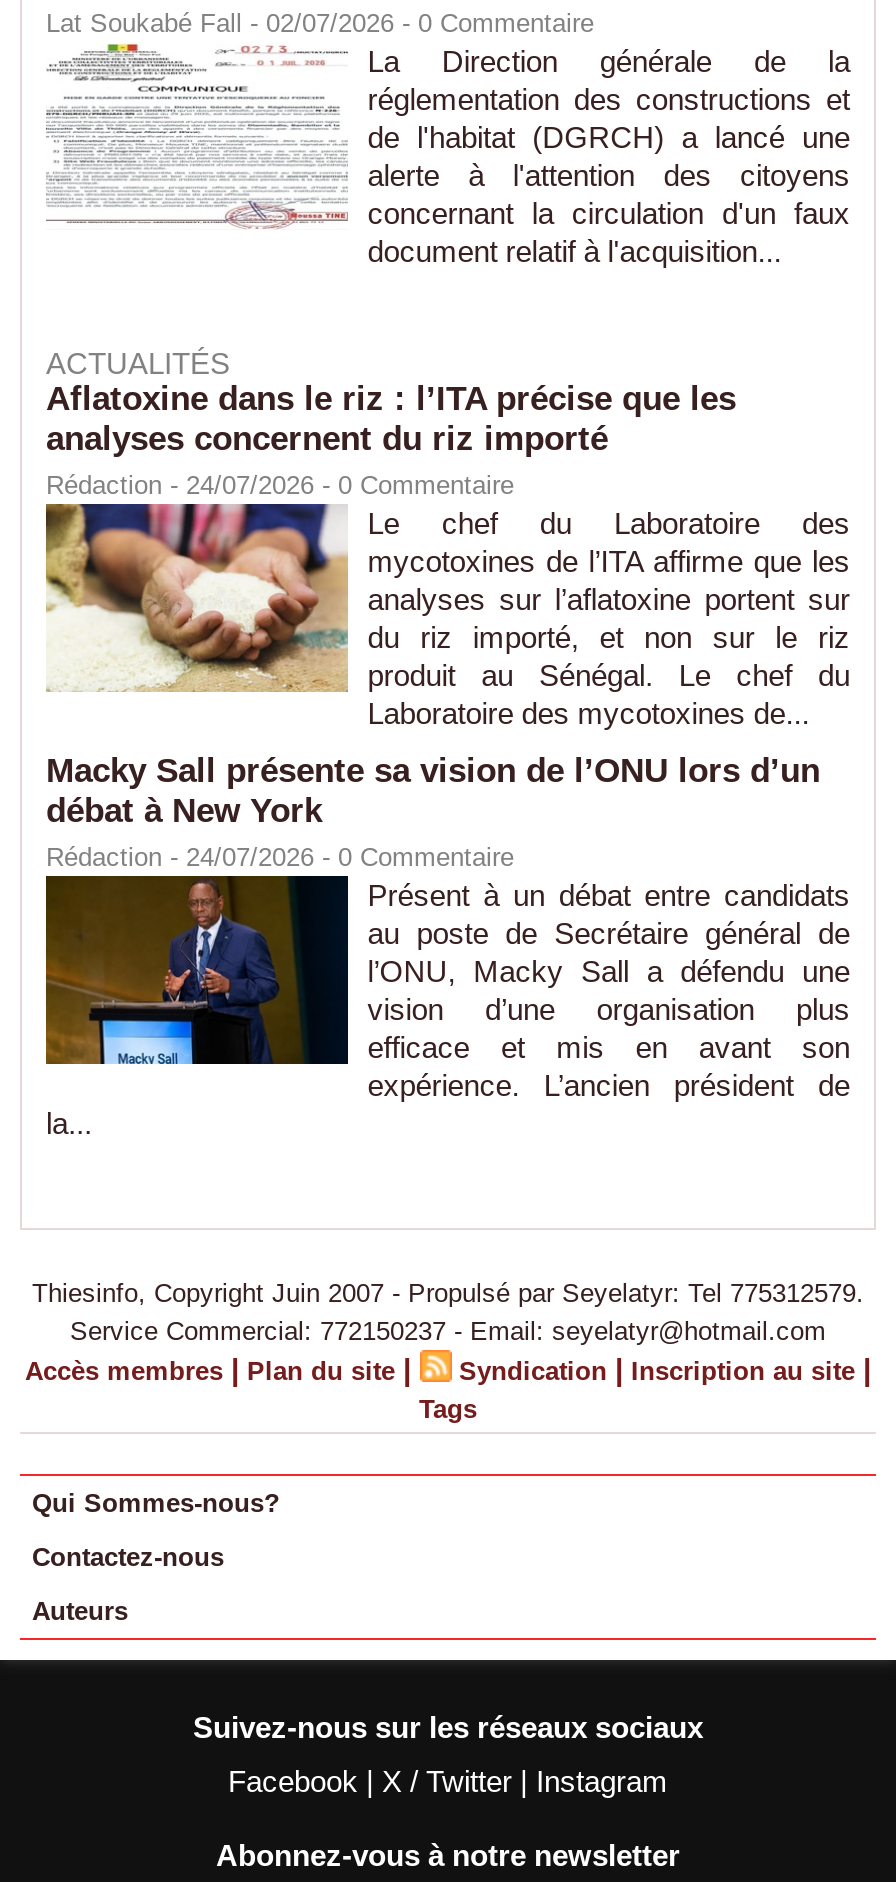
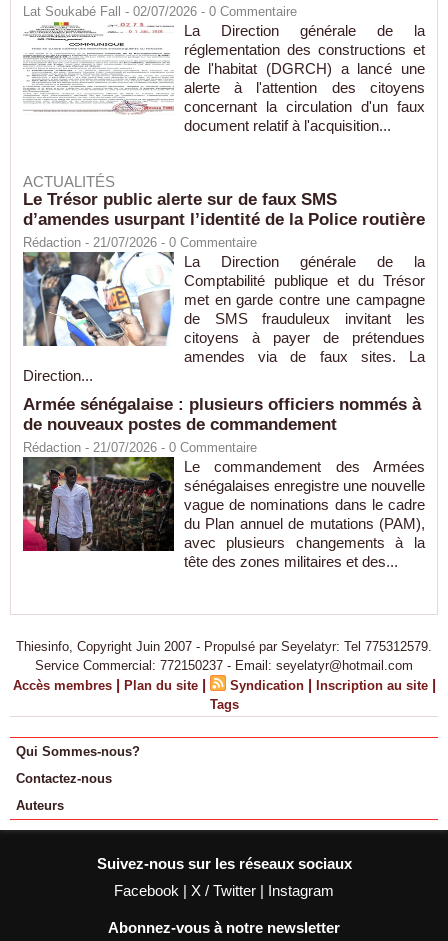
[44,381,850,731] [image] | Aflatoxine dans le riz : l’ITA précise que les | analyses concernent du riz importé | Rédaction - 24/07/2026 - 0 Commentaire | Le chef du Laboratoire des | mycotoxines de l’ITA affirme que les | analyses sur l’aflatoxine portent sur | du riz importé, et non sur le riz | produit au Sénégal. Le chef du | Laboratoire des mycotoxines de... -> [22,190,425,384] [image] | Le Trésor public alerte sur de faux SMS | d’amendes usurpant l’identité de la Police routière | Rédaction - 21/07/2026 - 0 Commentaire | La Direction générale de la | Comptabilité publique et du Trésor | met en garde contre une campagne | de SMS frauduleux invitant les | citoyens à payer de prétendues | amendes via de faux sites. La | Direction...
[44,753,850,1141] [image] | Macky Sall présente sa vision de l’ONU lors d’un | débat à New York | Rédaction - 24/07/2026 - 0 Commentaire | Présent à un débat entre candidats | au poste de Secrétaire général de | l’ONU, Macky Sall a défendu une | vision d’une organisation plus | efficace et mis en avant son | expérience. L’ancien président de | la... -> [22,395,425,570] [image] | Armée sénégalaise : plusieurs officiers nommés à | de nouveaux postes de commandement | Rédaction - 21/07/2026 - 0 Commentaire | Le commandement des Armées | sénégalaises enregistre une nouvelle | vague de nominations dans le cadre | du Plan annuel de mutations (PAM), | avec plusieurs changements à la | tête des zones militaires et des...

